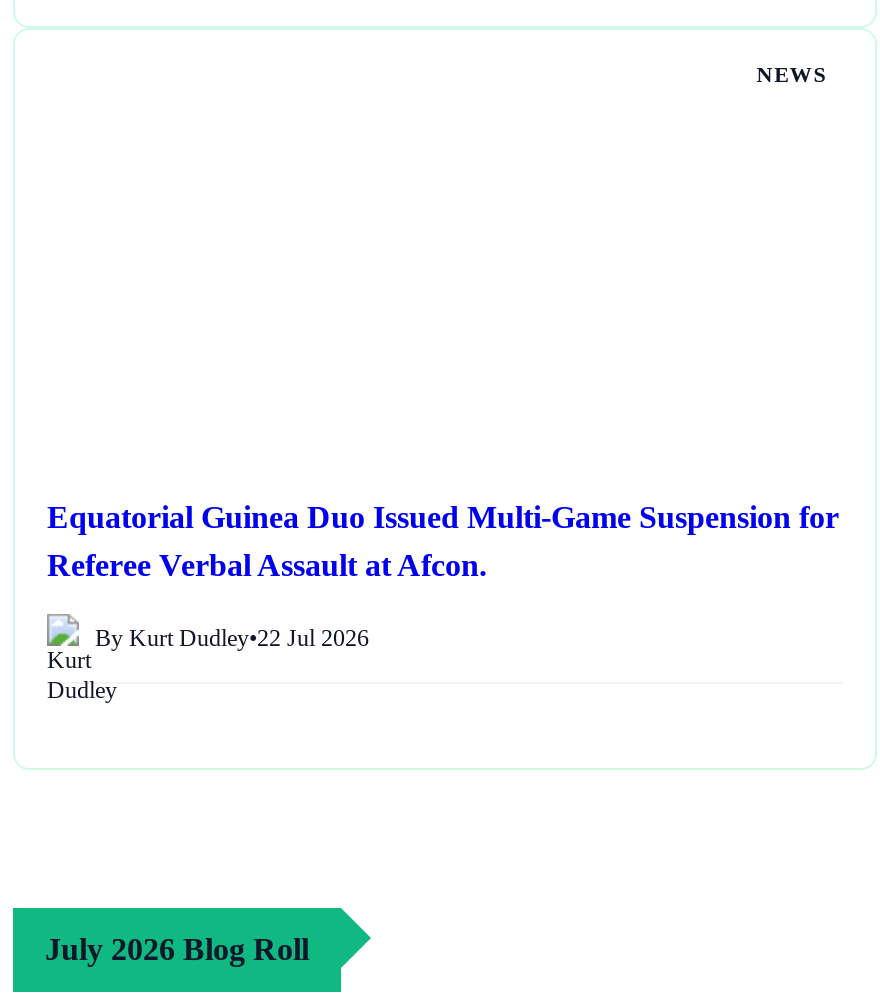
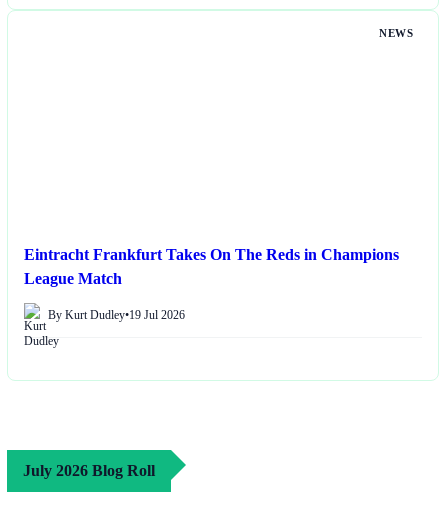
[47,500,839,582] Equatorial Guinea Duo Issued Multi-Game Suspension for | Referee Verbal Assault at Afcon. -> [24,246,399,287] Eintracht Frankfurt Takes On The Reds in Champions | League Match
[95,623,369,651] By Kurt Dudley•22 Jul 2026 -> [48,308,185,322] By Kurt Dudley•19 Jul 2026

